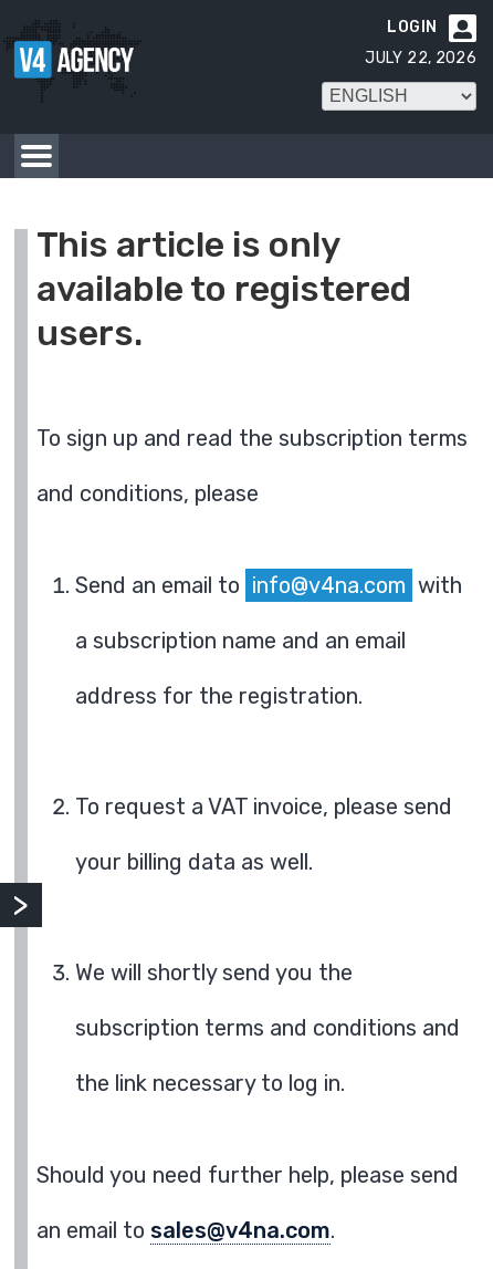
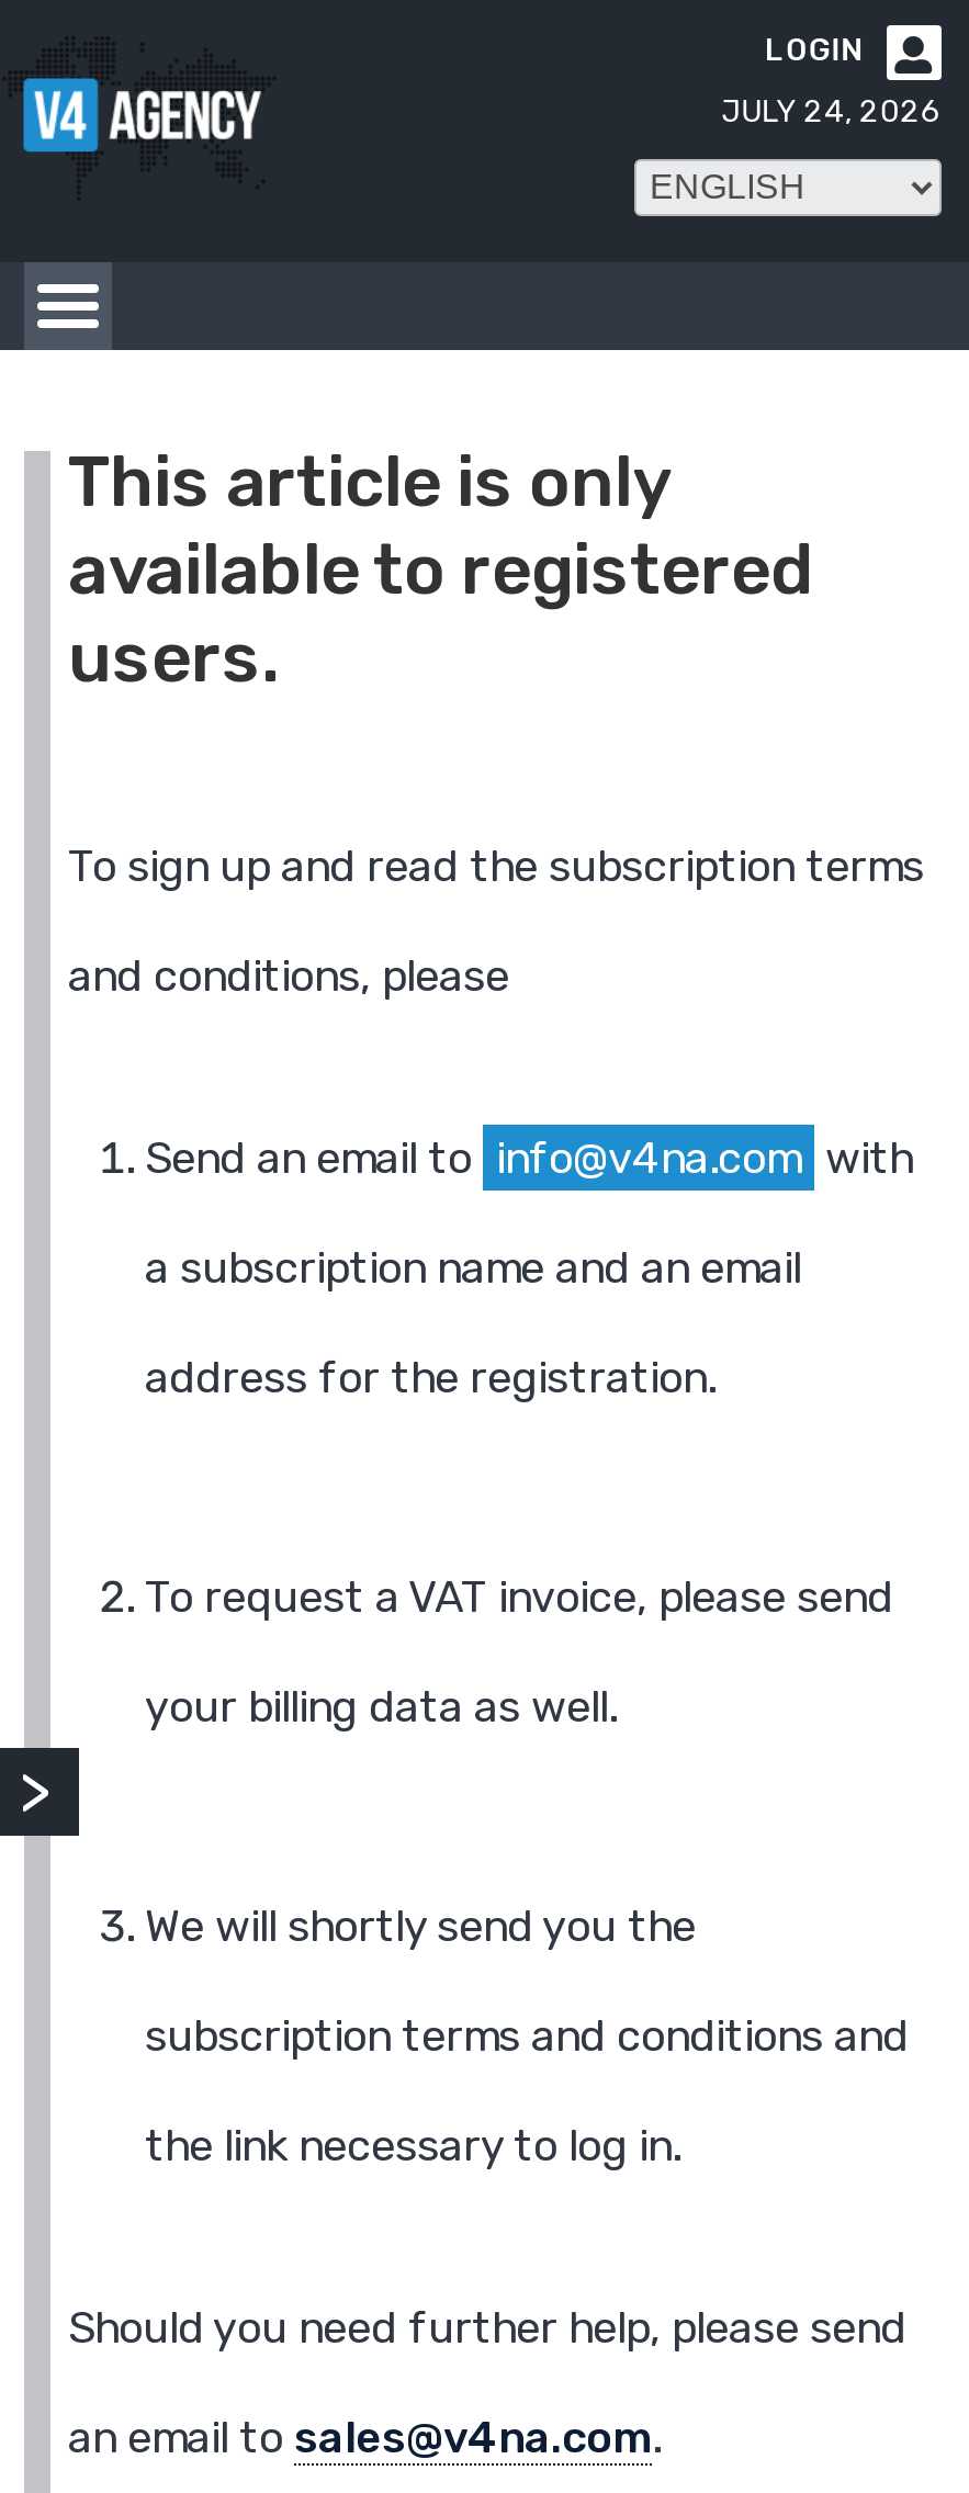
[365,48,476,67] JULY 22, 2026 -> [721,92,942,129] JULY 24, 2026

